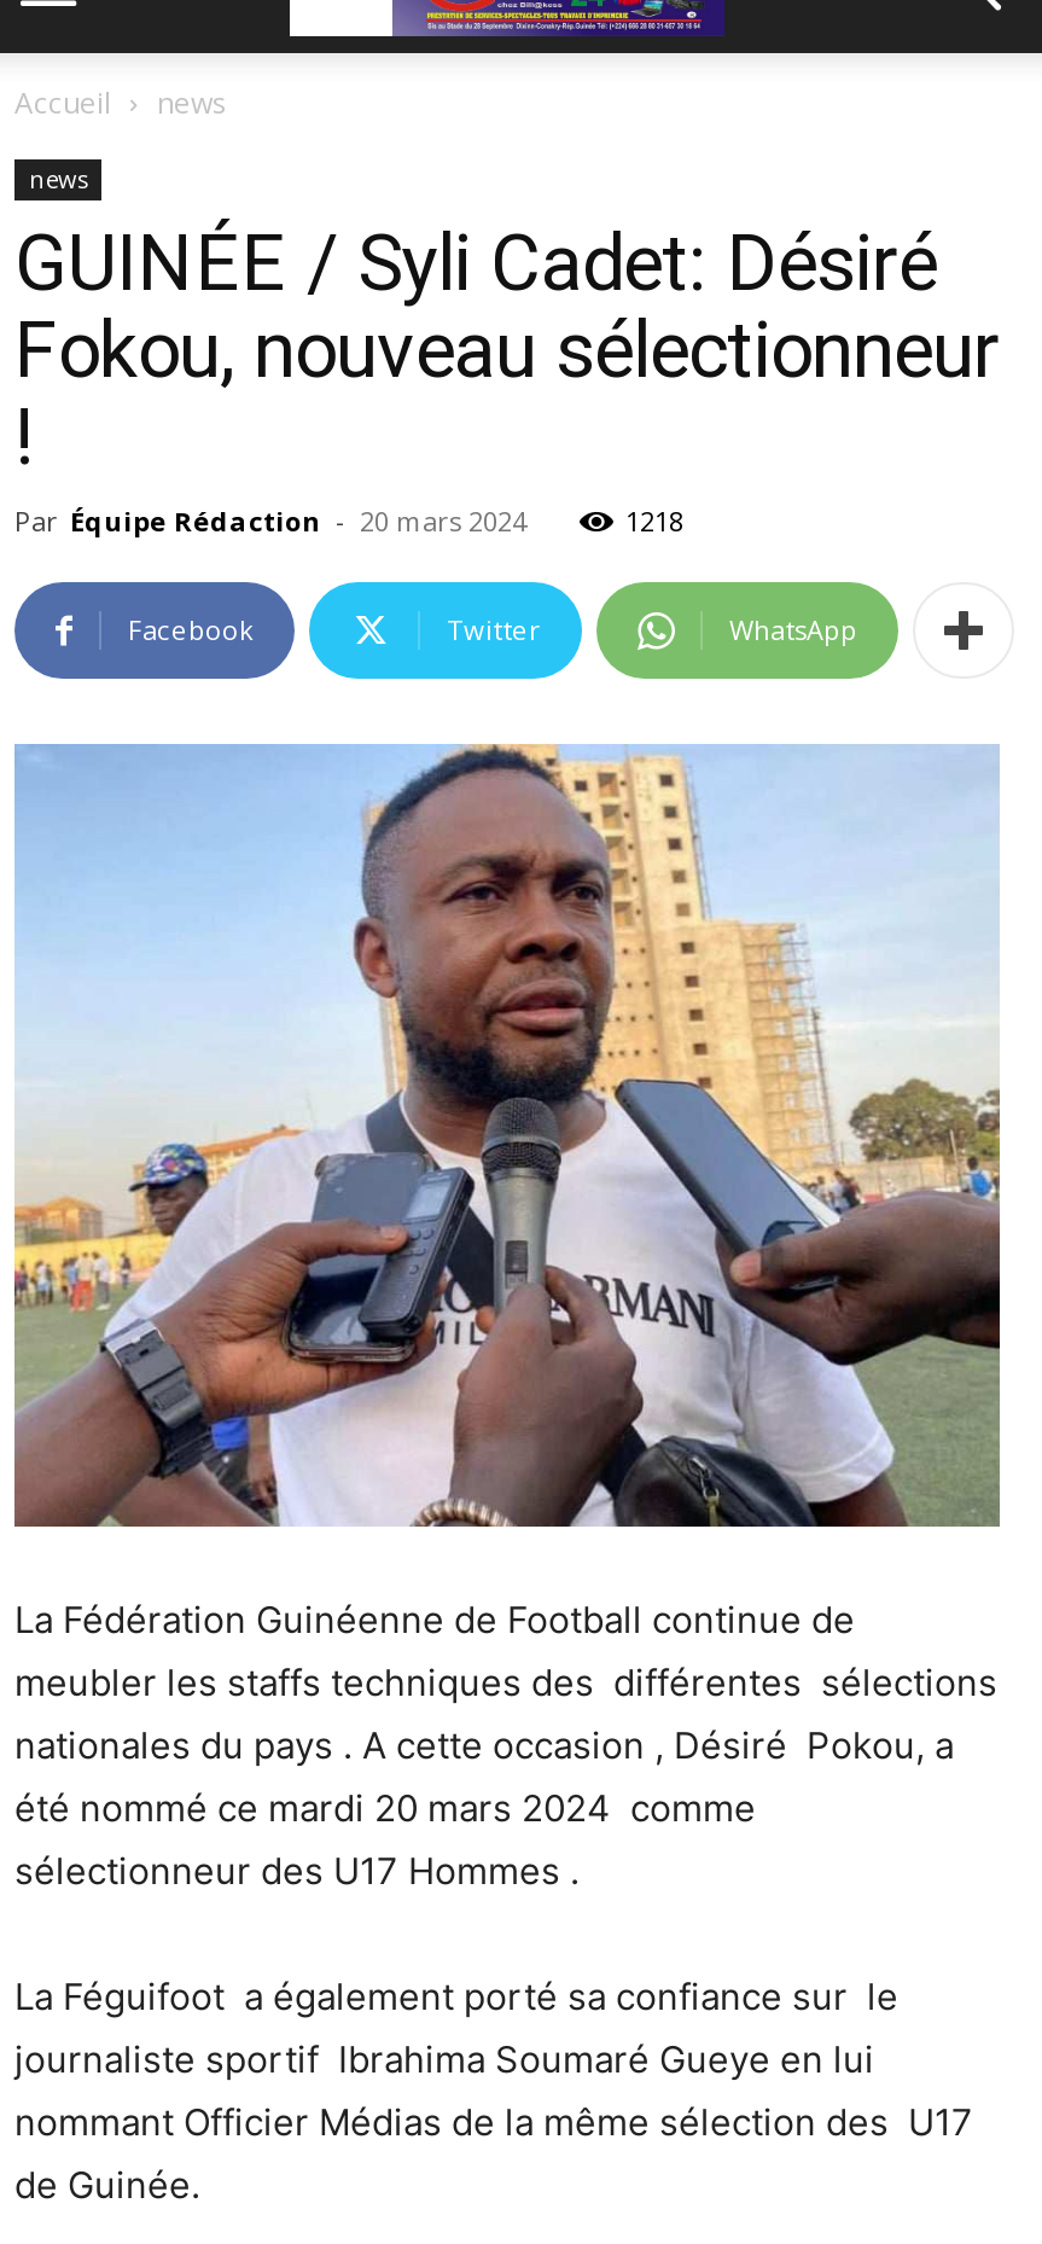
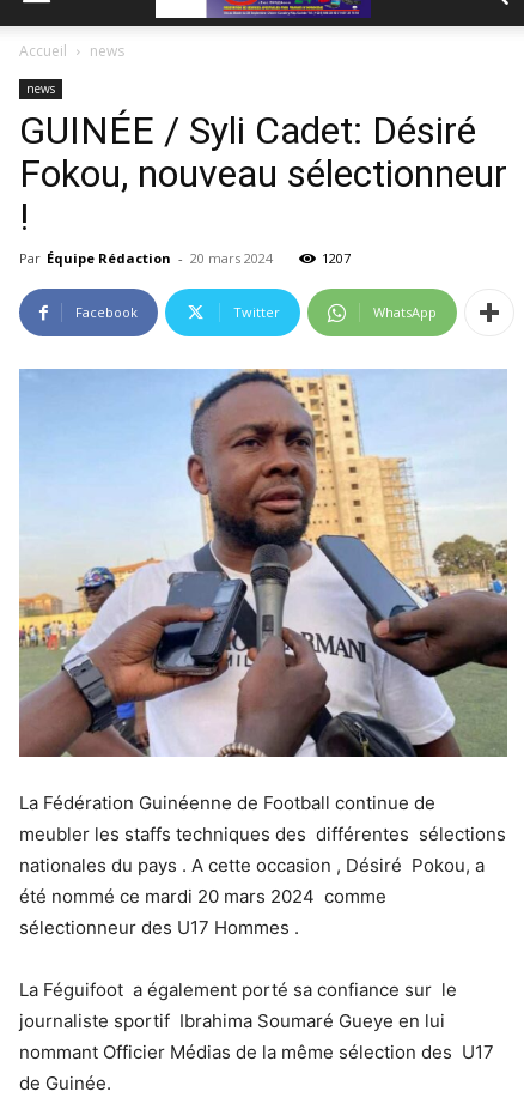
[625,502,683,539] 1218 -> [322,249,351,267] 1207

